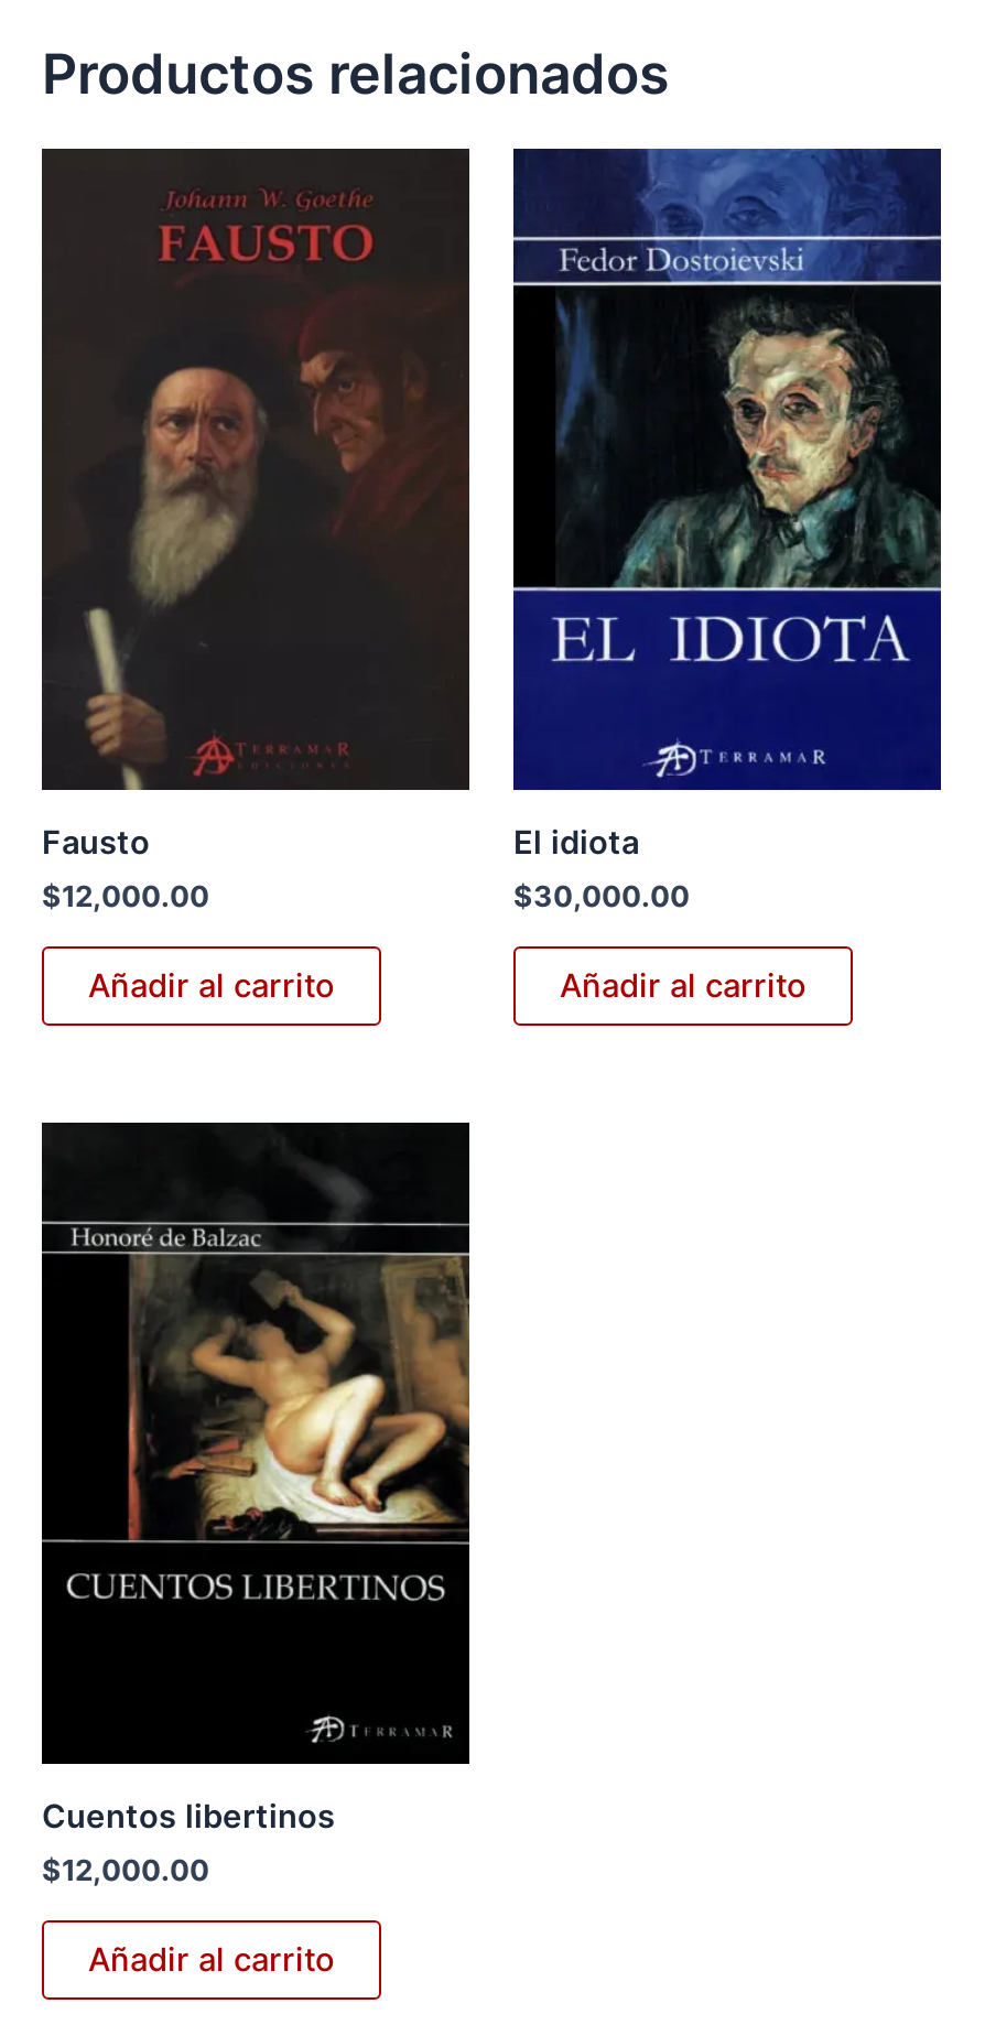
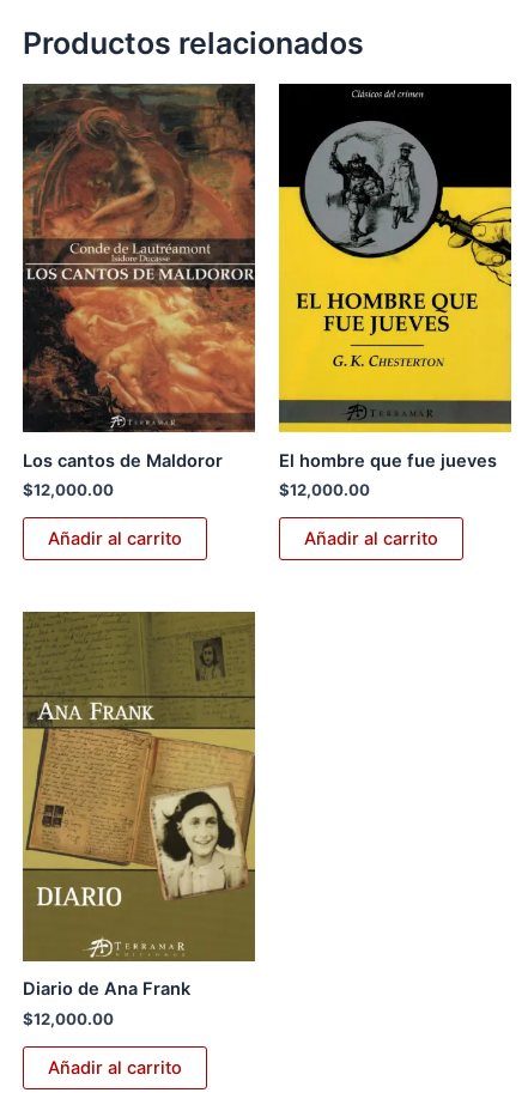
[40,148,472,863] [image] | Fausto -> [22,84,256,471] [image] | Los cantos de Maldoror
[511,148,943,914] [image] | El idiota | $30,000.00 -> [278,83,512,499] [image] | El hombre que fue jueves | $12,000.00
[40,1122,472,1837] [image] | Cuentos libertinos -> [22,612,256,1000] [image] | Diario de Ana Frank

